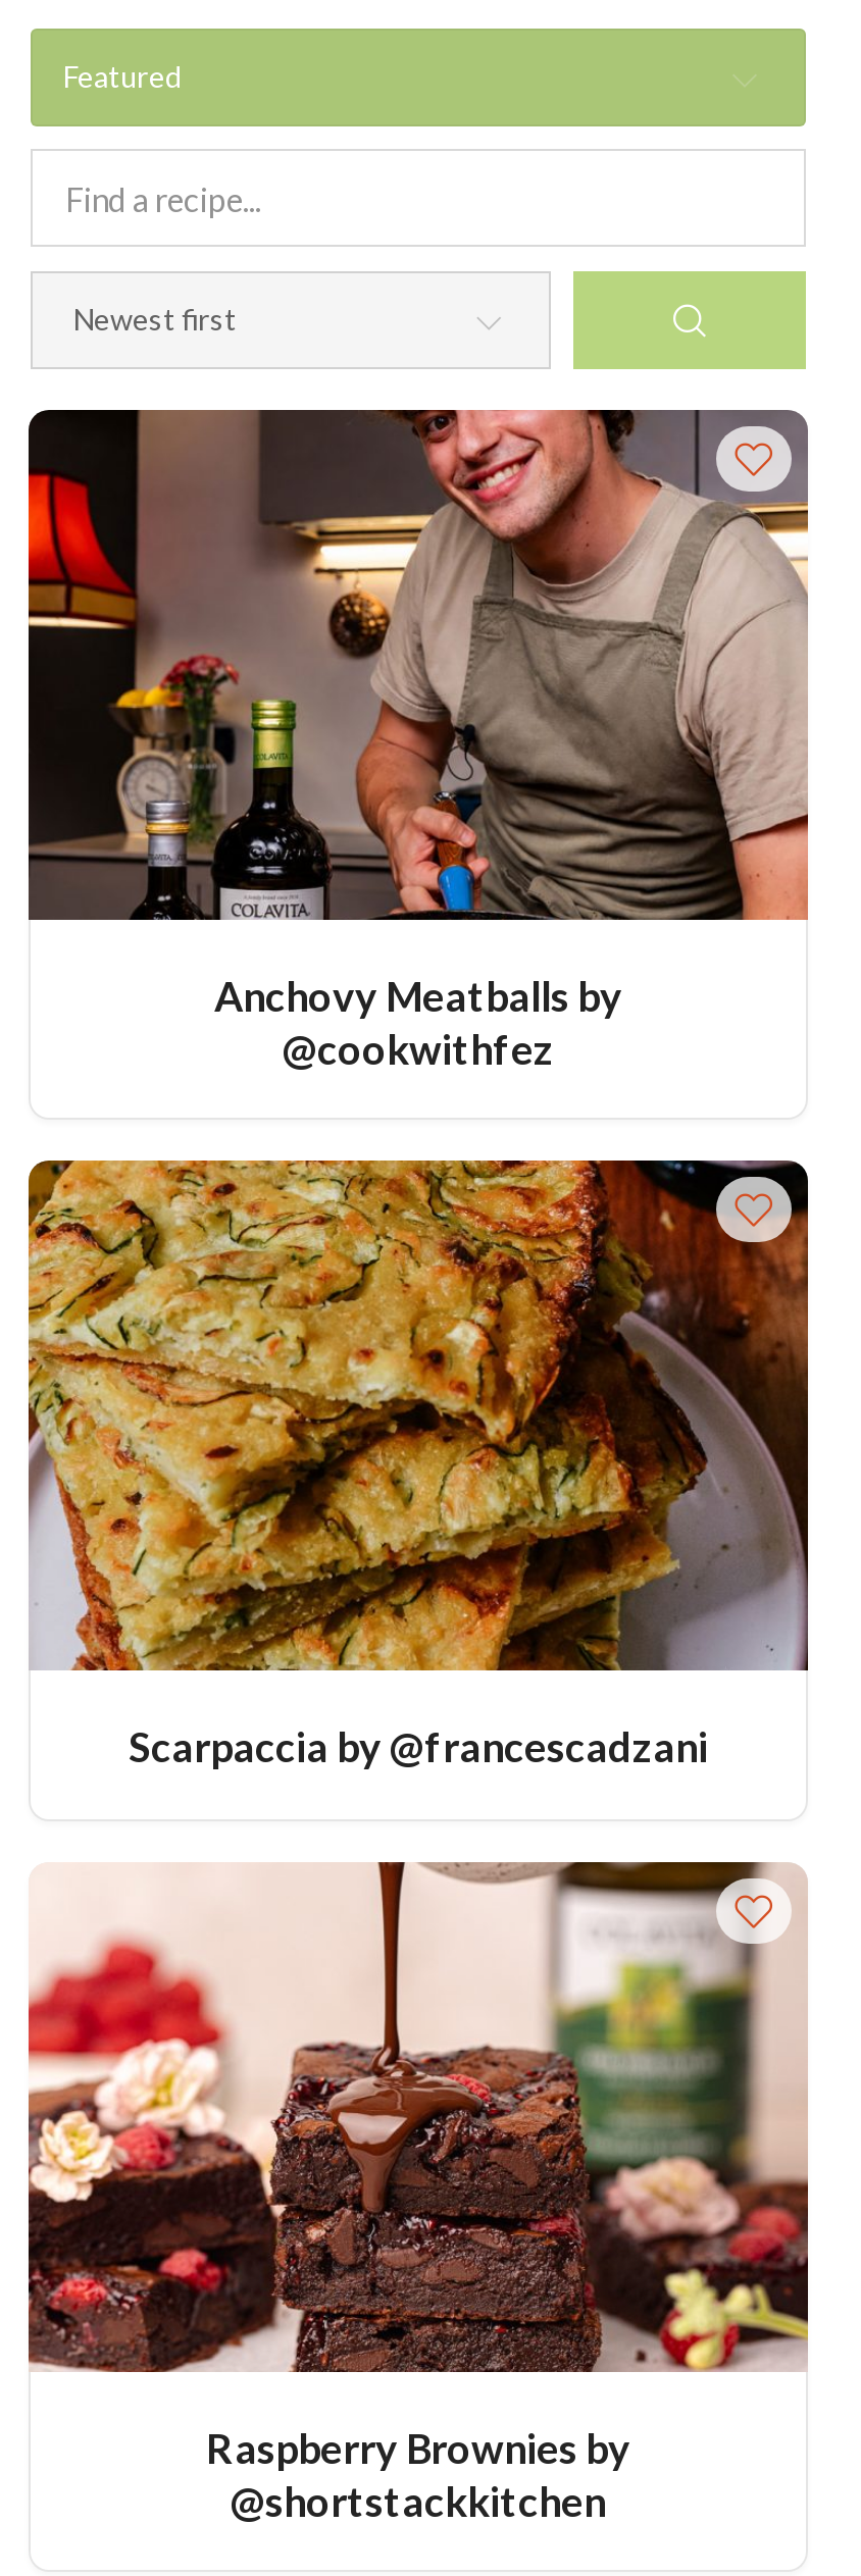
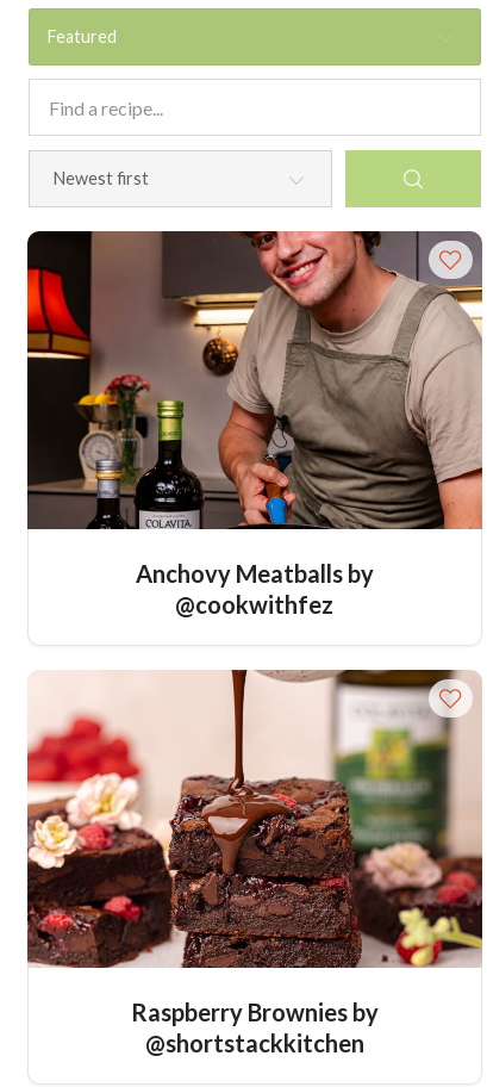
[27,1158,810,1770] [image] | Scarpaccia by @francescadzani -> none

